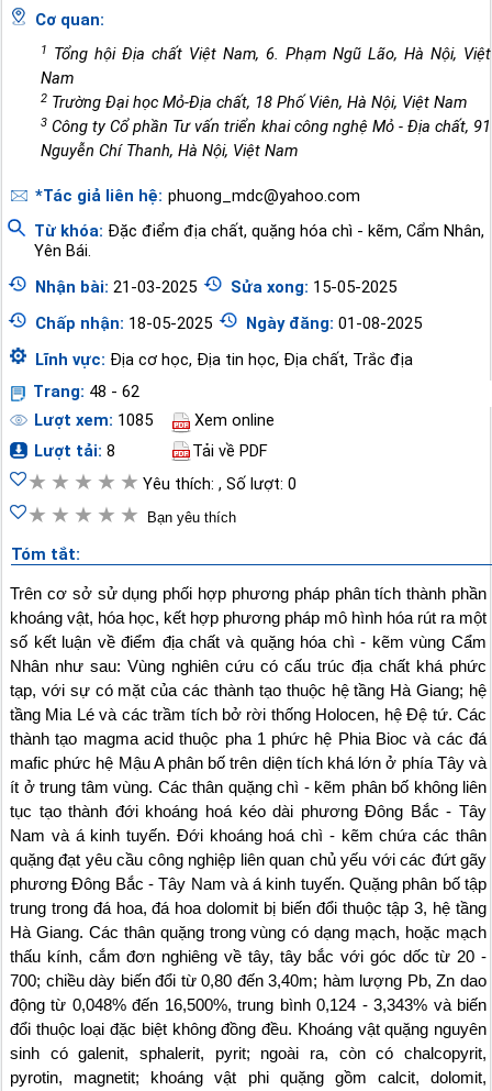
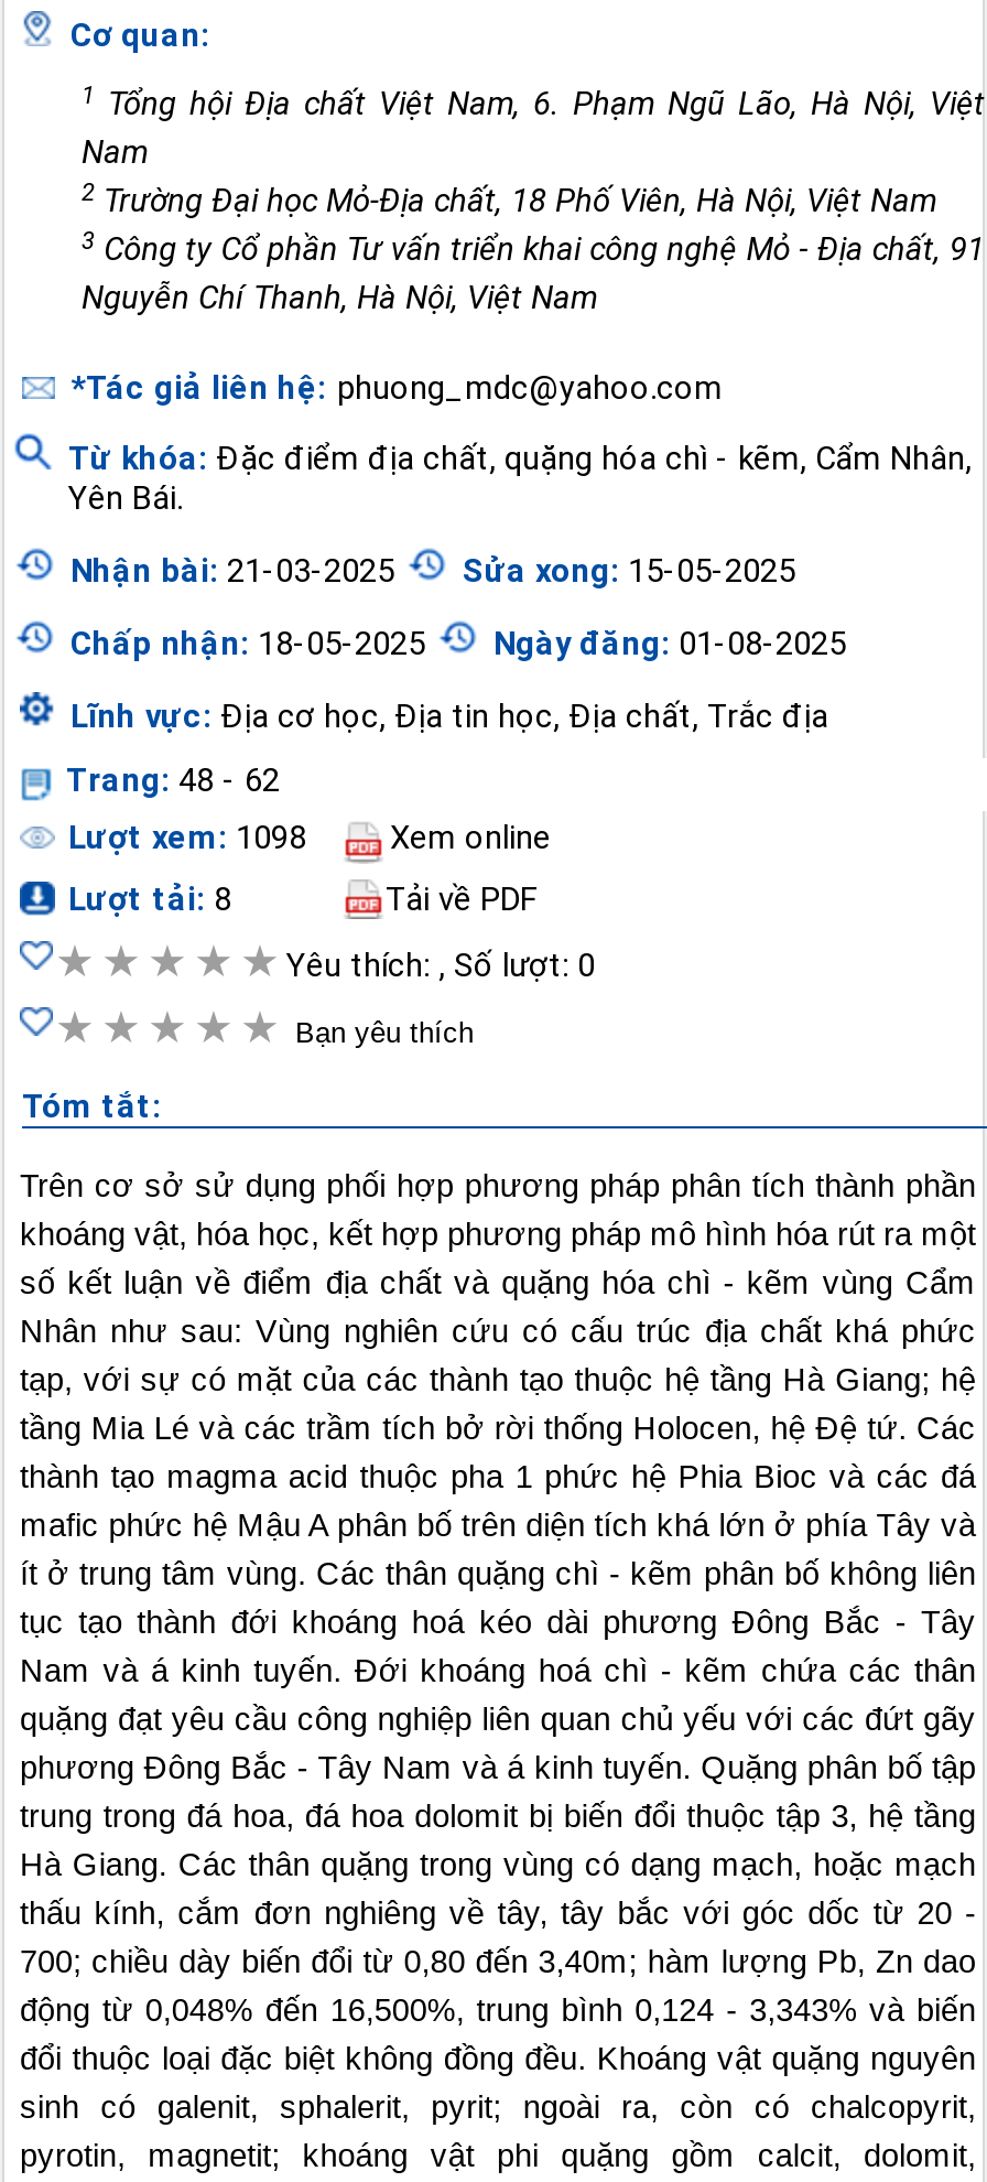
[34,410,153,430] Lượt xem: 1085 -> [68,818,306,858] Lượt xem: 1098

